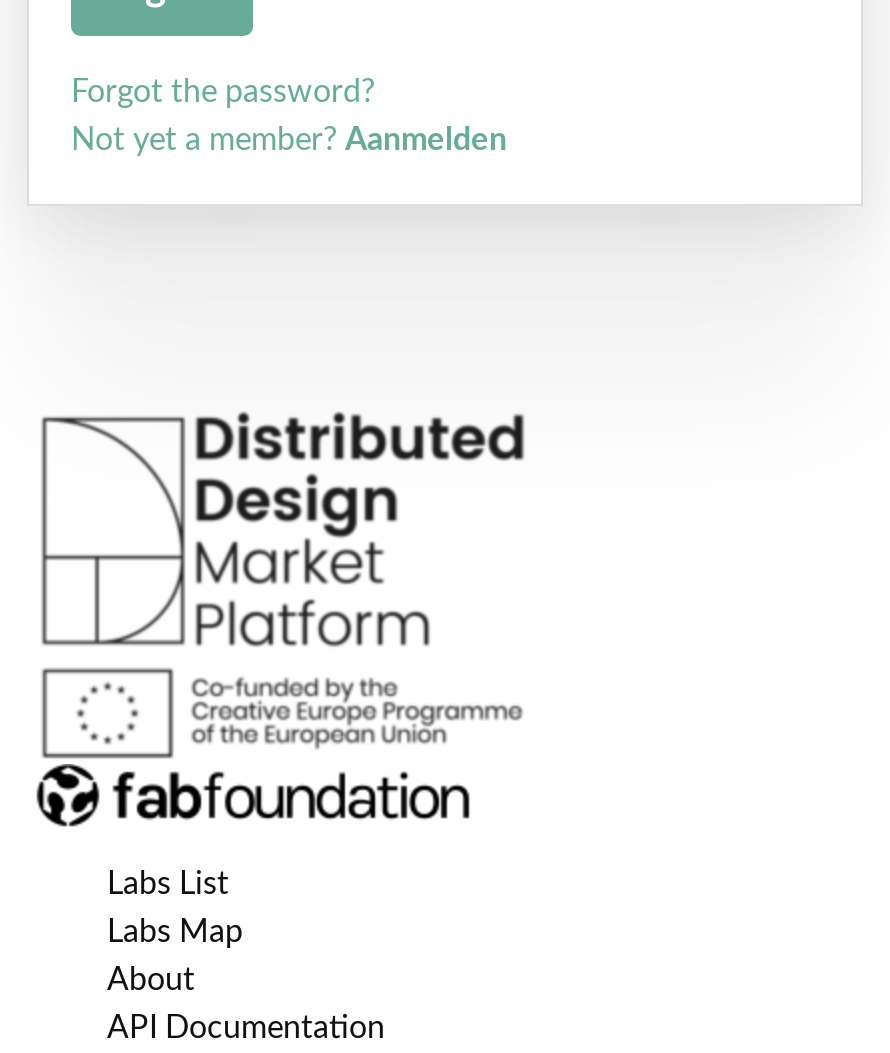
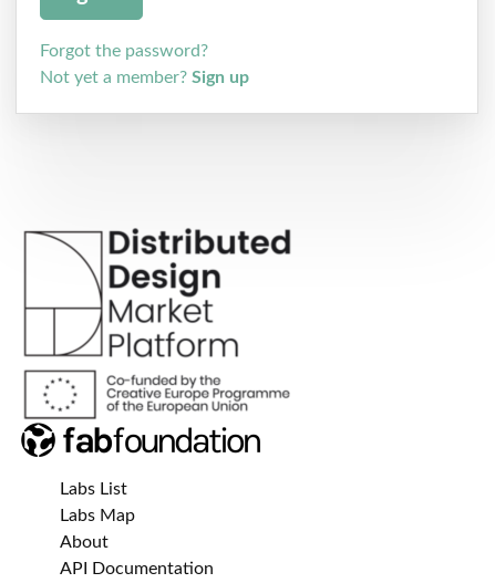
[71,124,507,156] Not yet a member? Aanmelden -> [40,69,249,86] Not yet a member? Sign up

